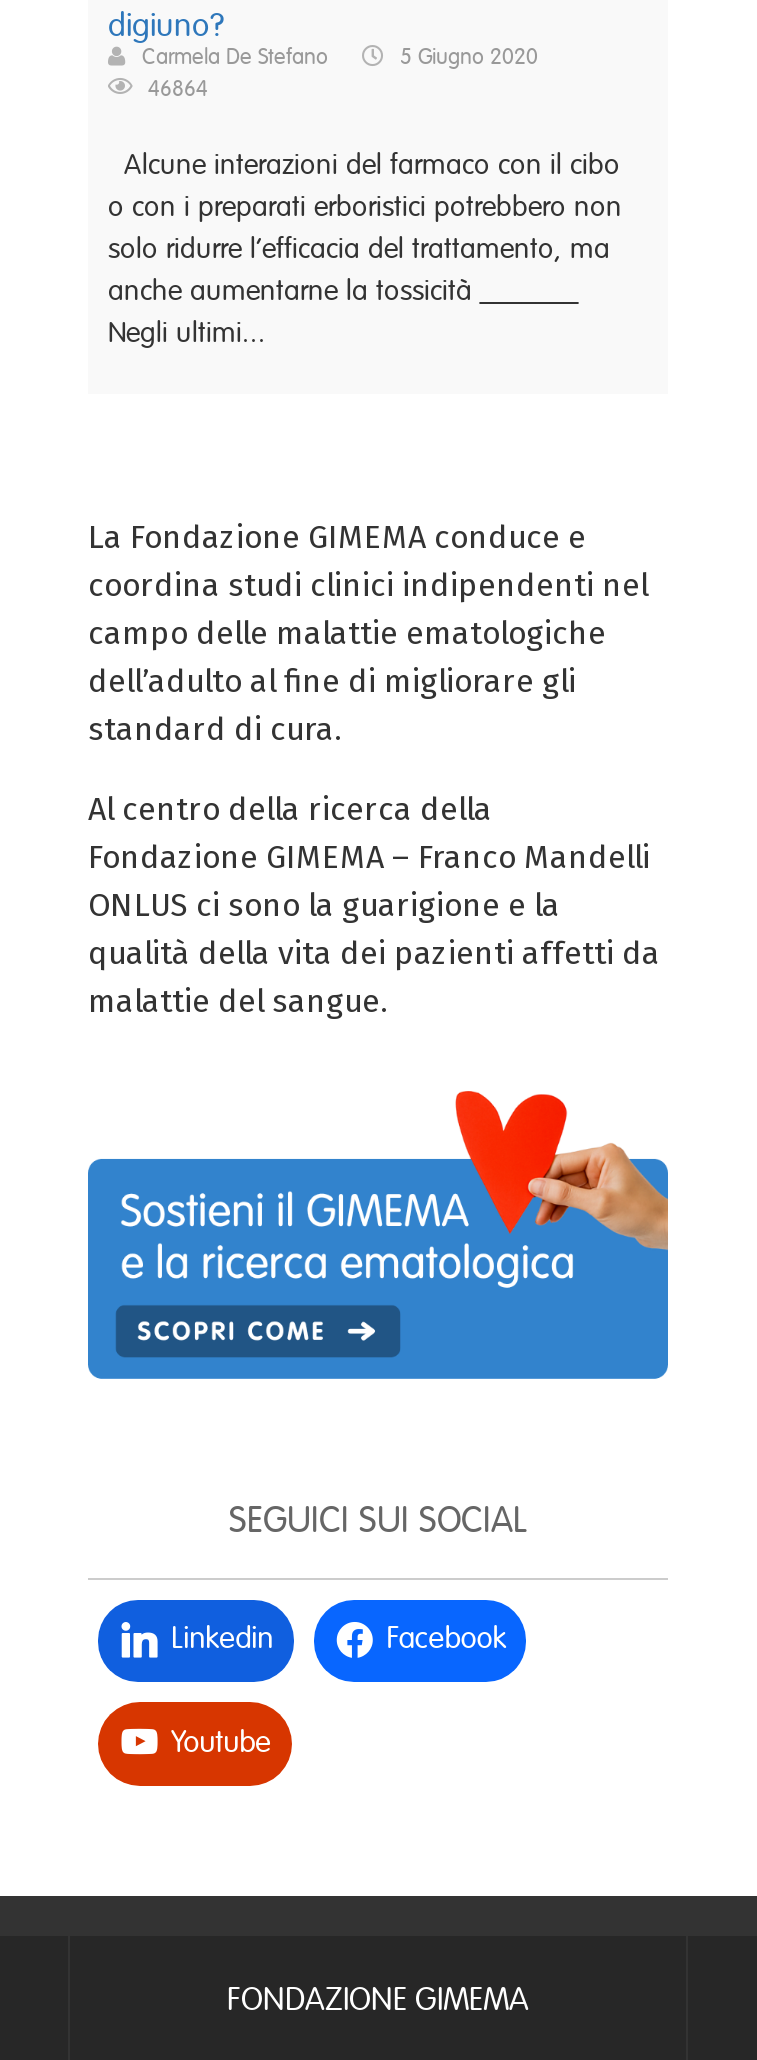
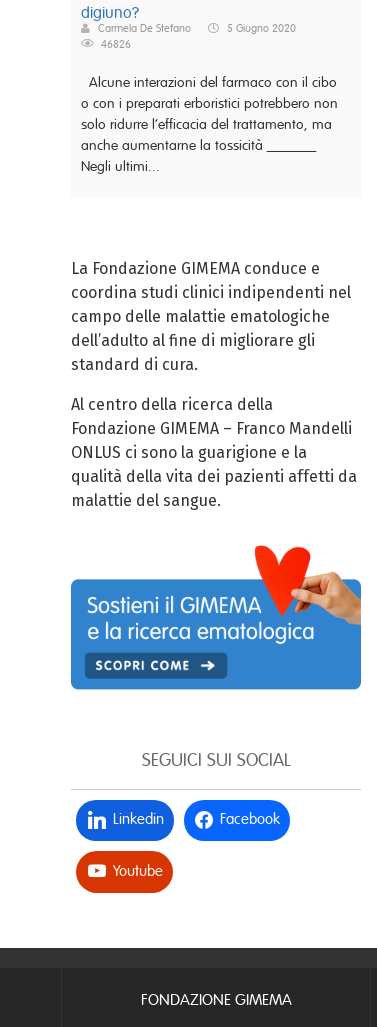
[142,74,208,102] 46864 -> [98,37,131,51] 46826

